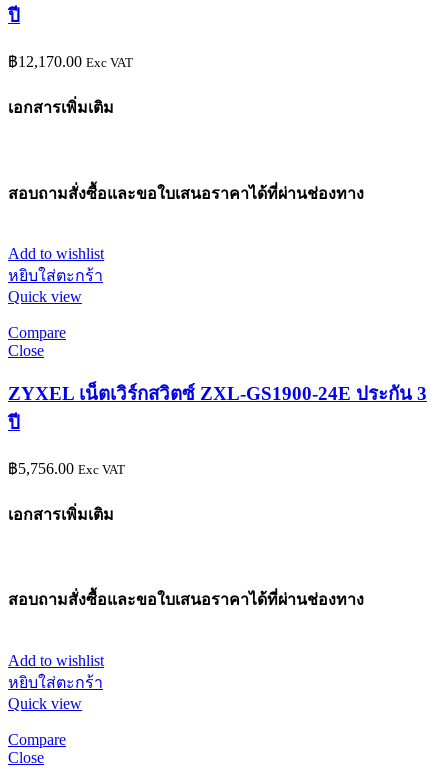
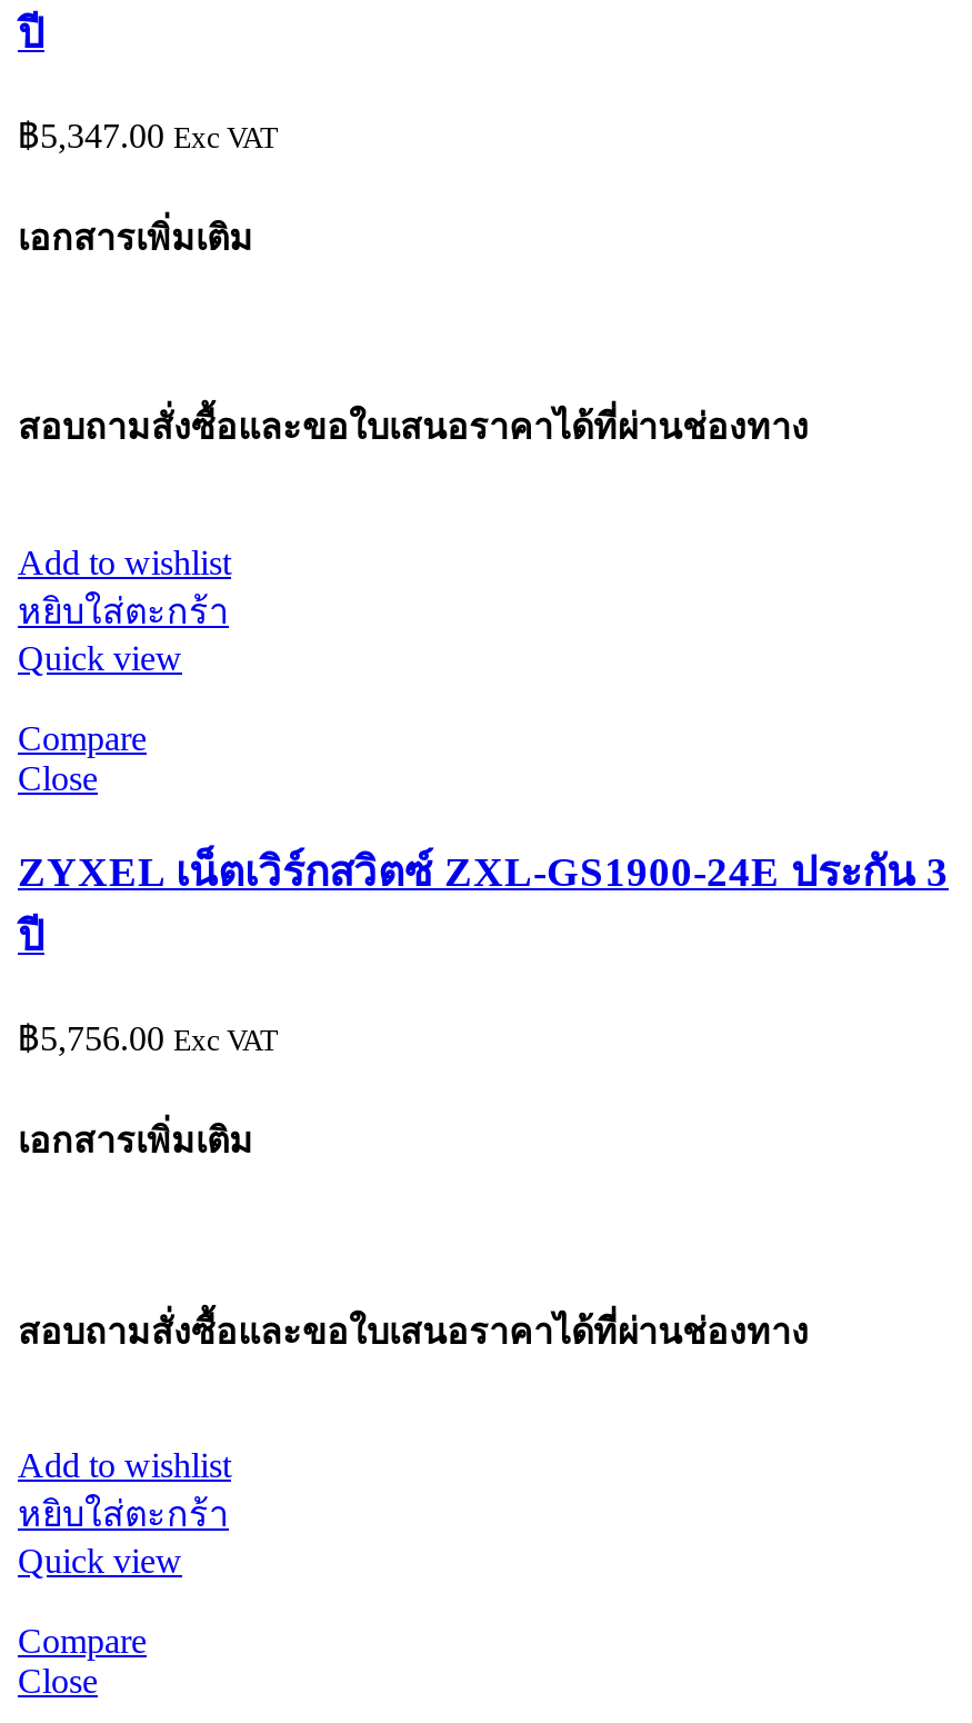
[8,53,133,70] ฿12,170.00 Exc VAT -> [18,116,278,154] ฿5,347.00 Exc VAT

